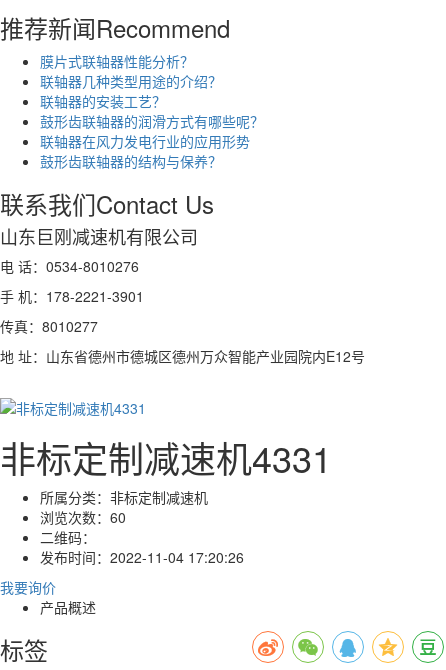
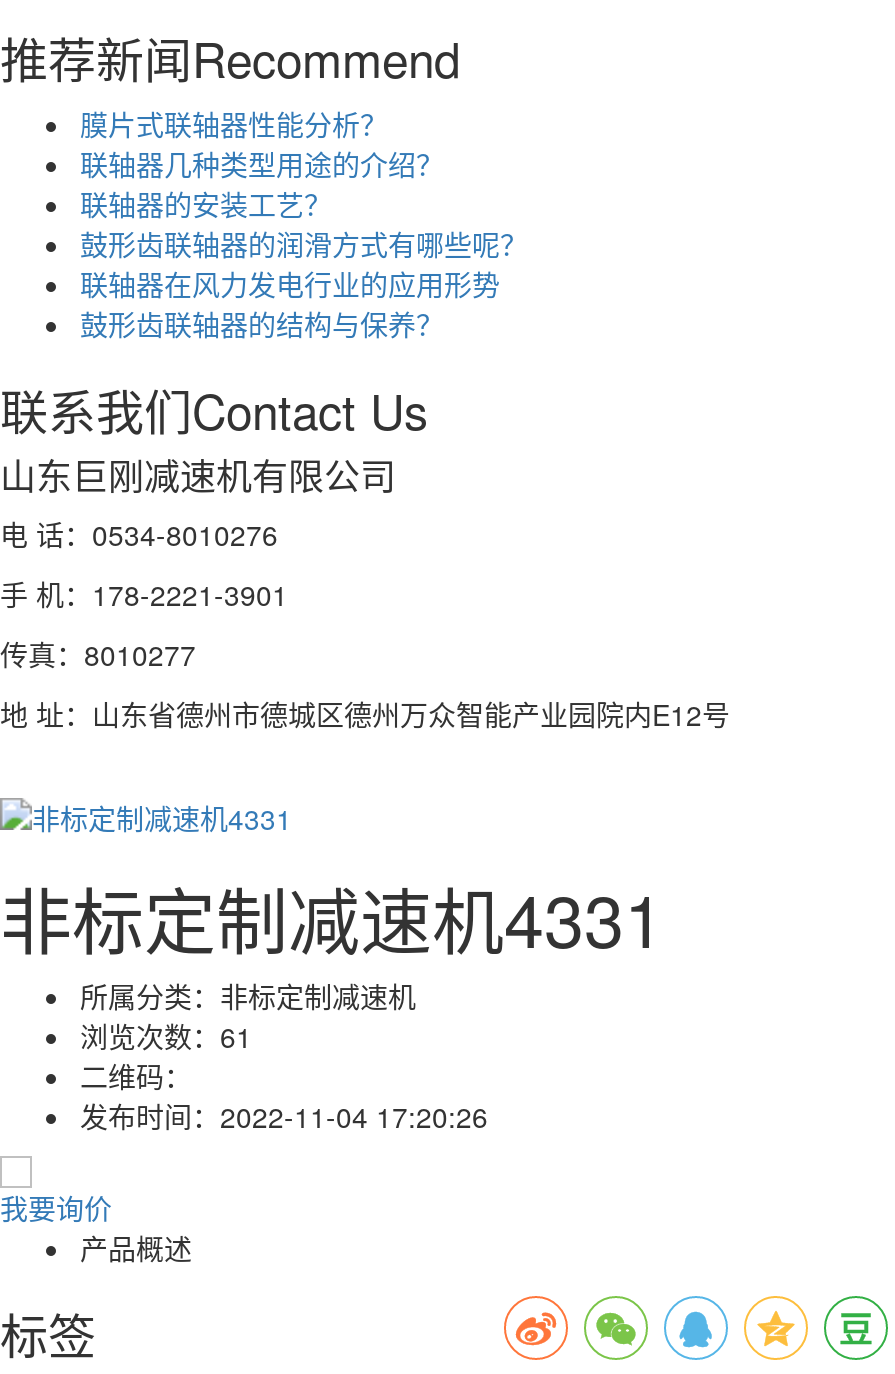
[40,507,126,527] 浏览次数：60 -> [80,1016,252,1056] 浏览次数：61

